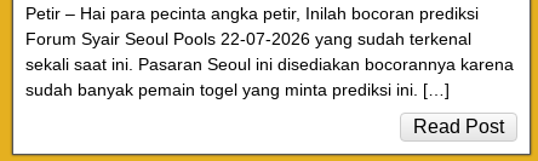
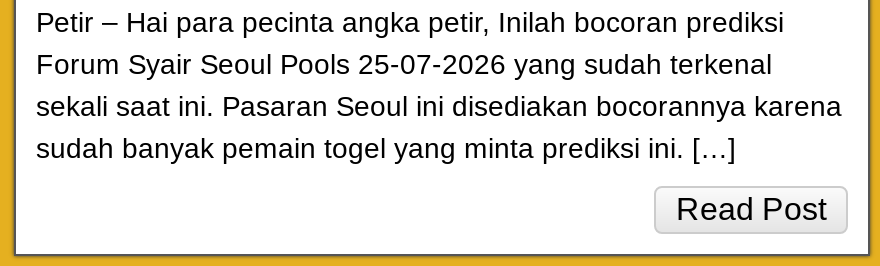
[25,29,471,49] Forum Syair Seoul Pools 22-07-2026 yang sudah terkenal -> [36,49,772,81] Forum Syair Seoul Pools 25-07-2026 yang sudah terkenal

